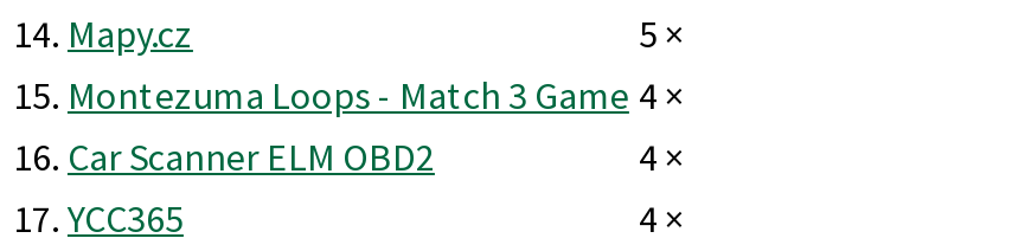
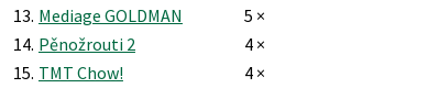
[13,9,193,56] 14. Mapy.cz -> [13,4,183,26] 13. Mediage GOLDMAN
[13,70,684,179] 15. Montezuma Loops - Match 3 Game 4 × | 16. Car Scanner ELM OBD2 -> [13,33,135,55] 14. Pěnožrouti 2
[13,193,184,241] 17. YCC365 -> [13,61,123,83] 15. TMT Chow!

